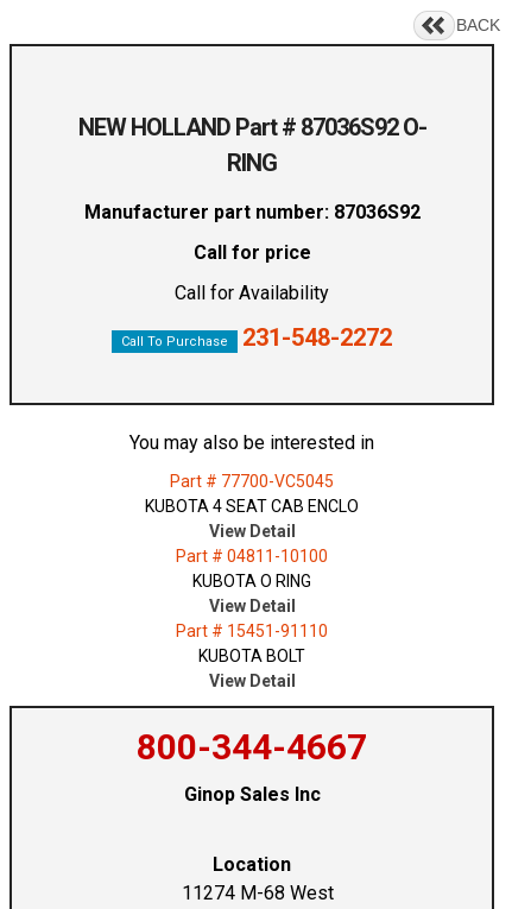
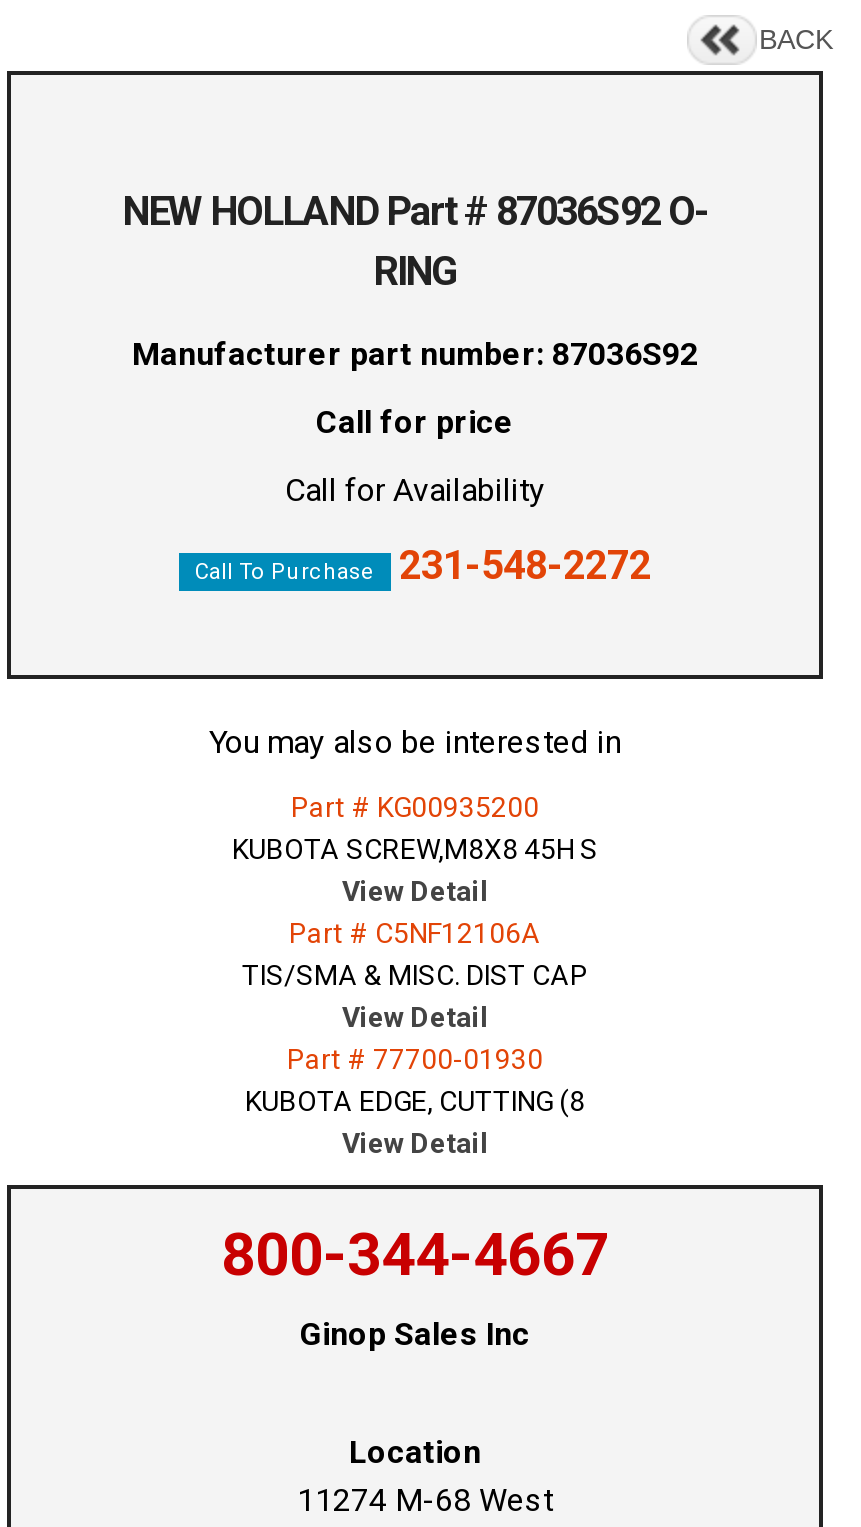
[145,472,359,516] Part # 77700-VC5045 | KUBOTA 4 SEAT CAB ENCLO -> [232,792,598,866] Part # KG00935200 | KUBOTA SCREW,M8X8 45H S
[176,547,328,591] Part # 04811-10100 | KUBOTA O RING -> [242,918,588,992] Part # C5NF12106A | TIS/SMA & MISC. DIST CAP
[176,622,328,666] Part # 15451-91110 | KUBOTA BOLT -> [245,1044,585,1118] Part # 77700-01930 | KUBOTA EDGE, CUTTING (8

